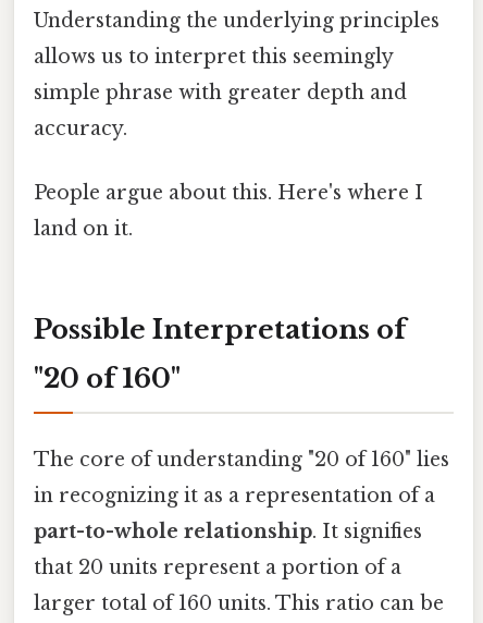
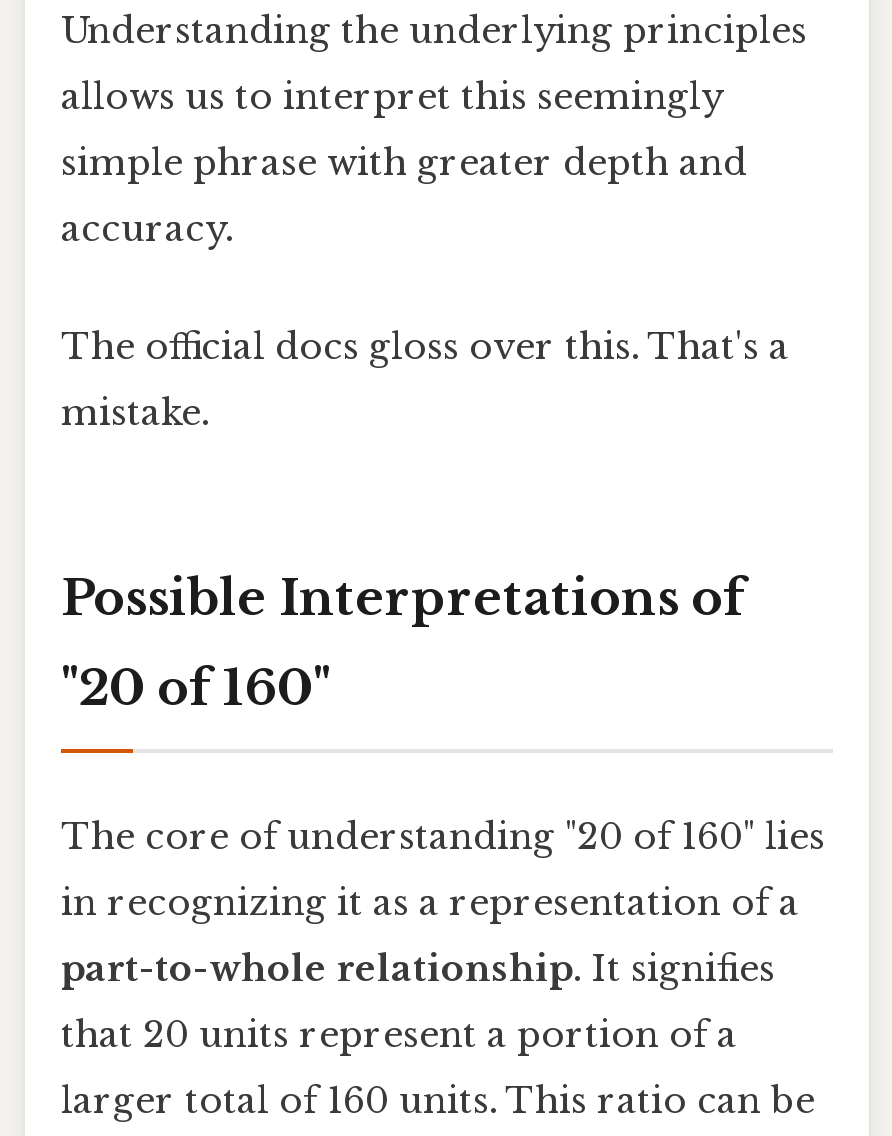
[34,181,423,205] People argue about this. Here's where I -> [61,325,789,369] The official docs gloss over this. That's a
[34,217,133,241] land on it. -> [61,391,209,435] mistake.

